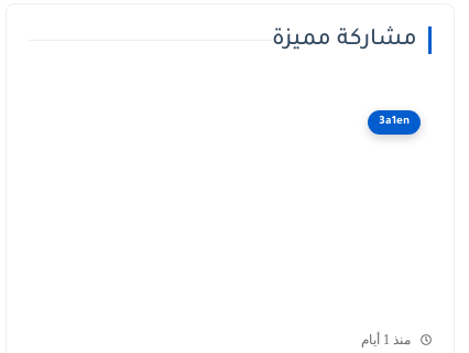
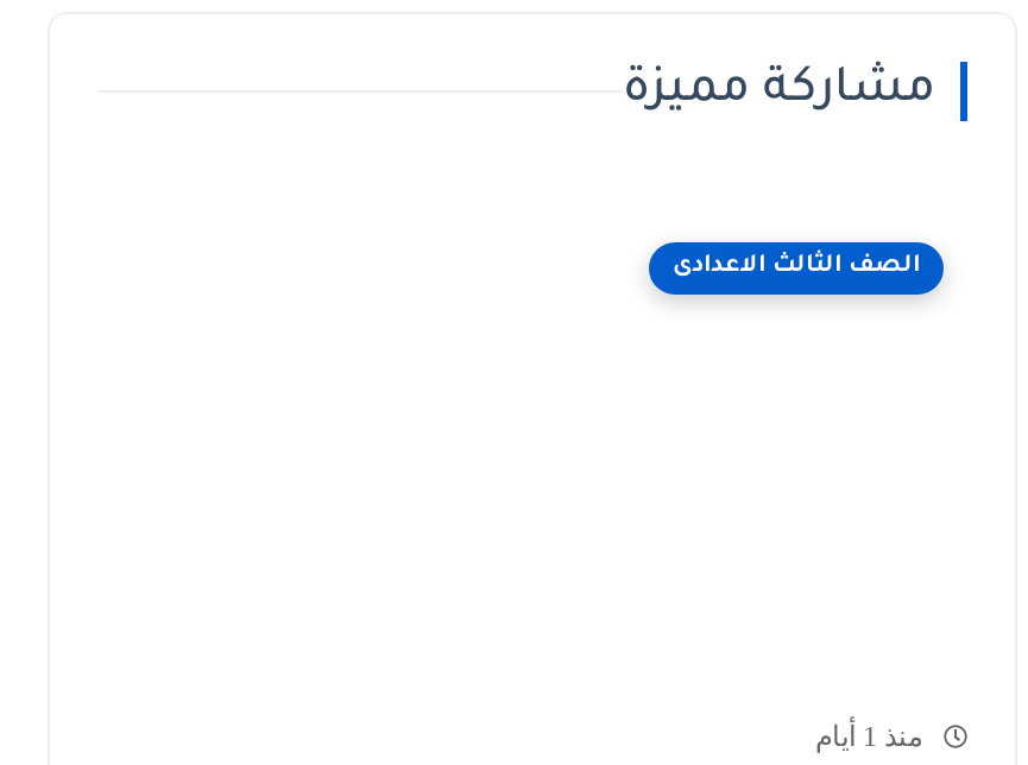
[379,116,410,128] 3a1en -> [673,254,920,280] الصف الثالث الاعدادى

